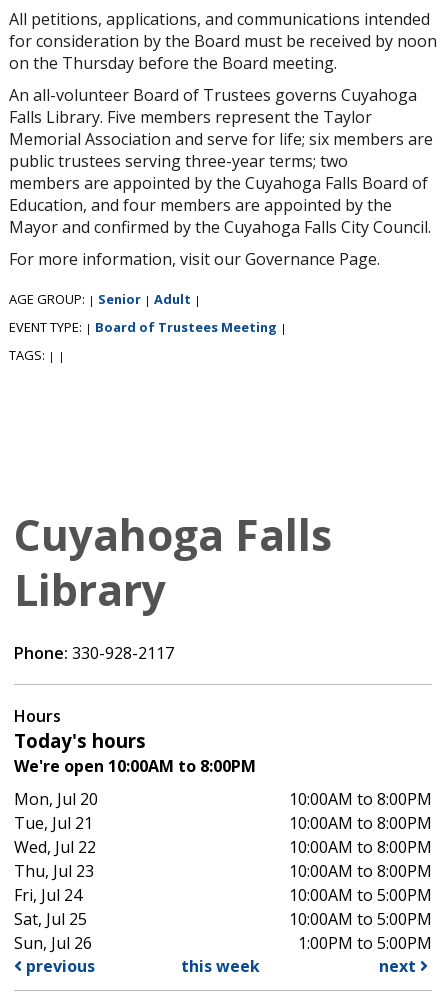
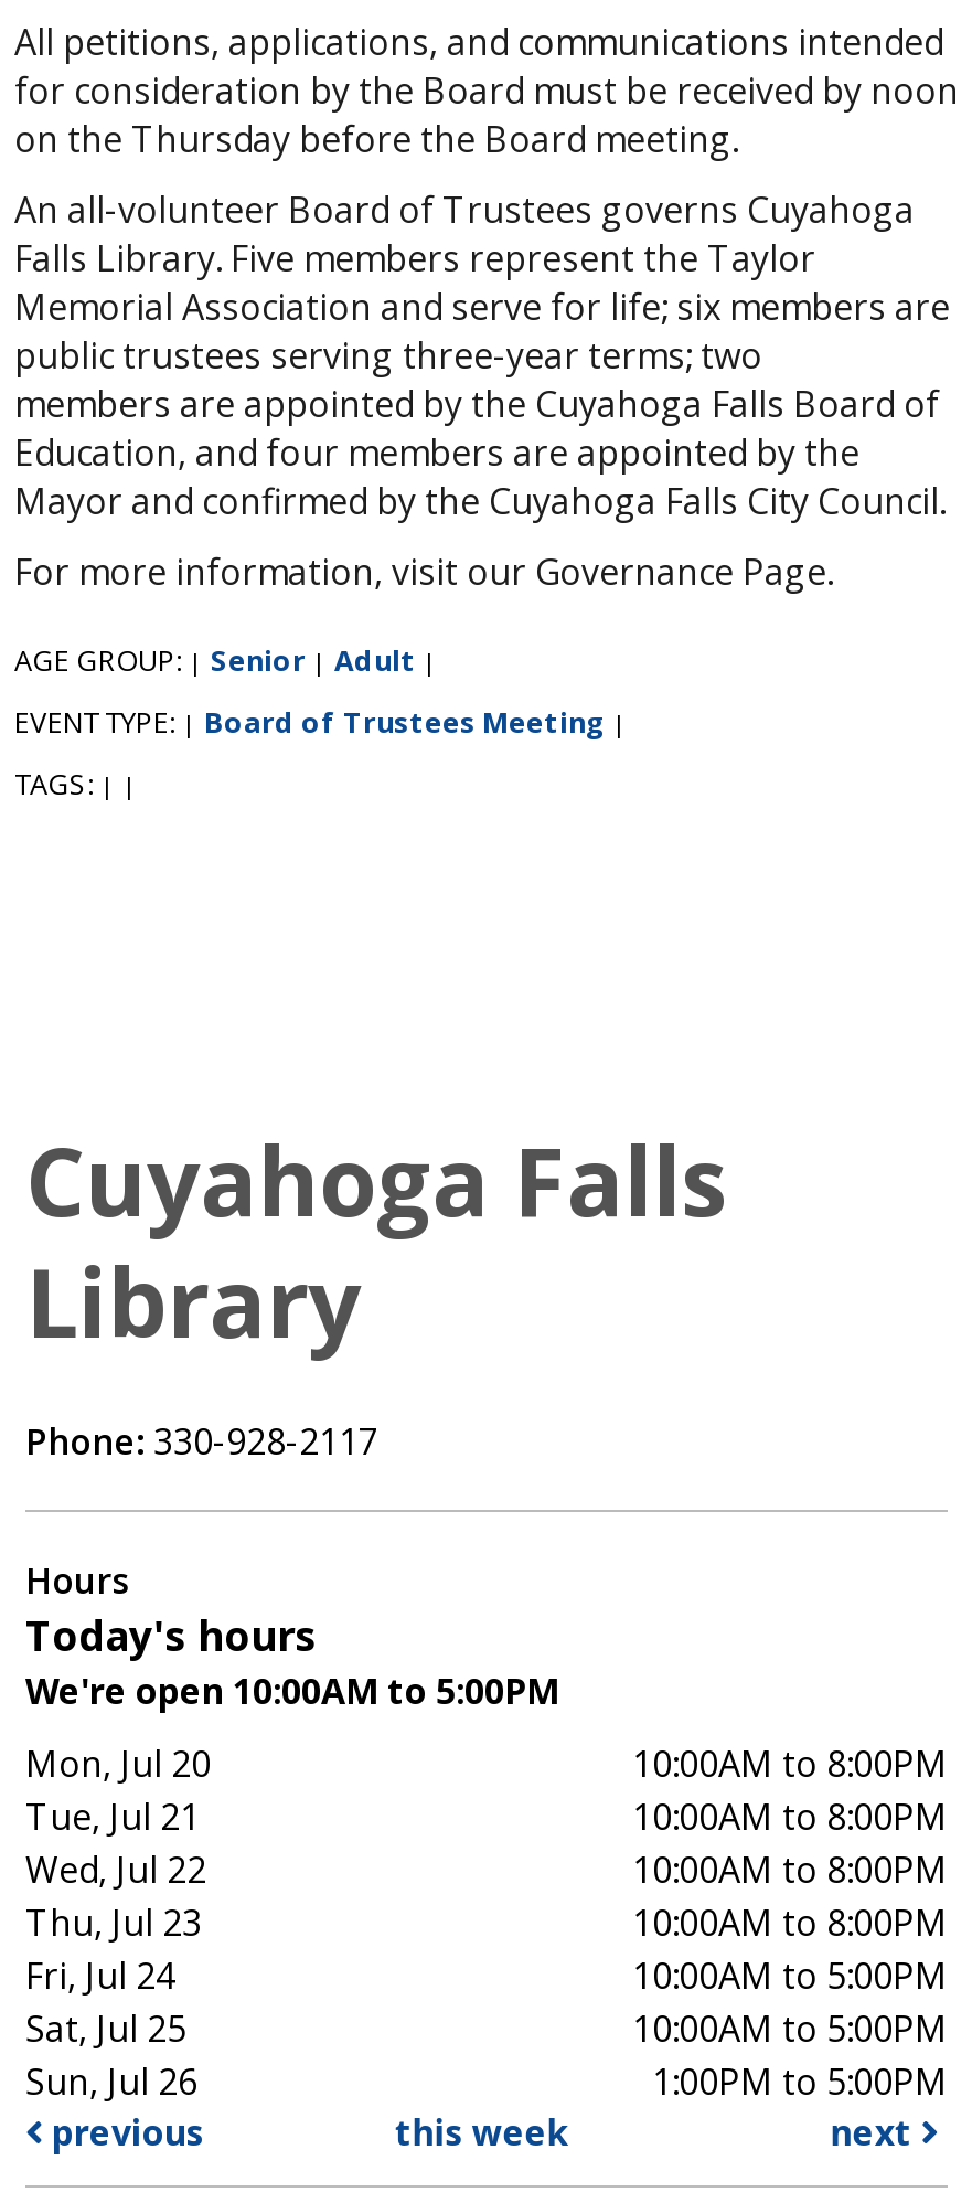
[14,755,256,777] We're open 10:00AM to 8:00PM -> [25,1666,559,1715] We're open 10:00AM to 5:00PM

